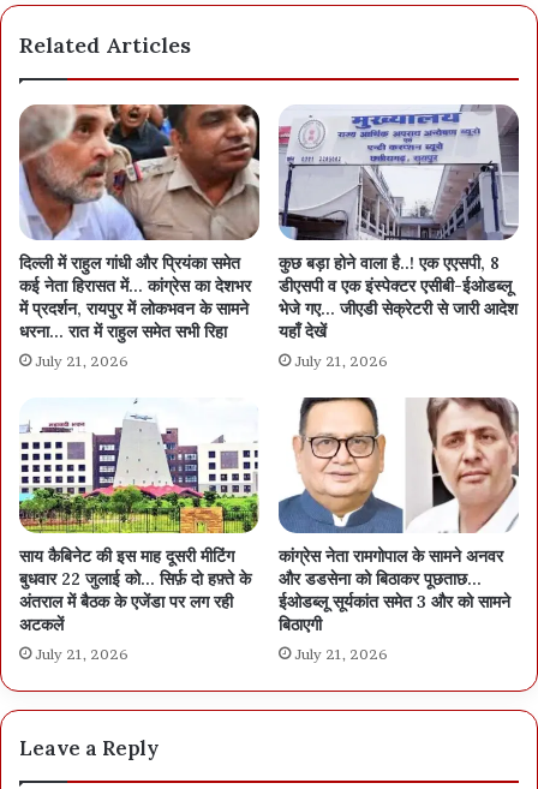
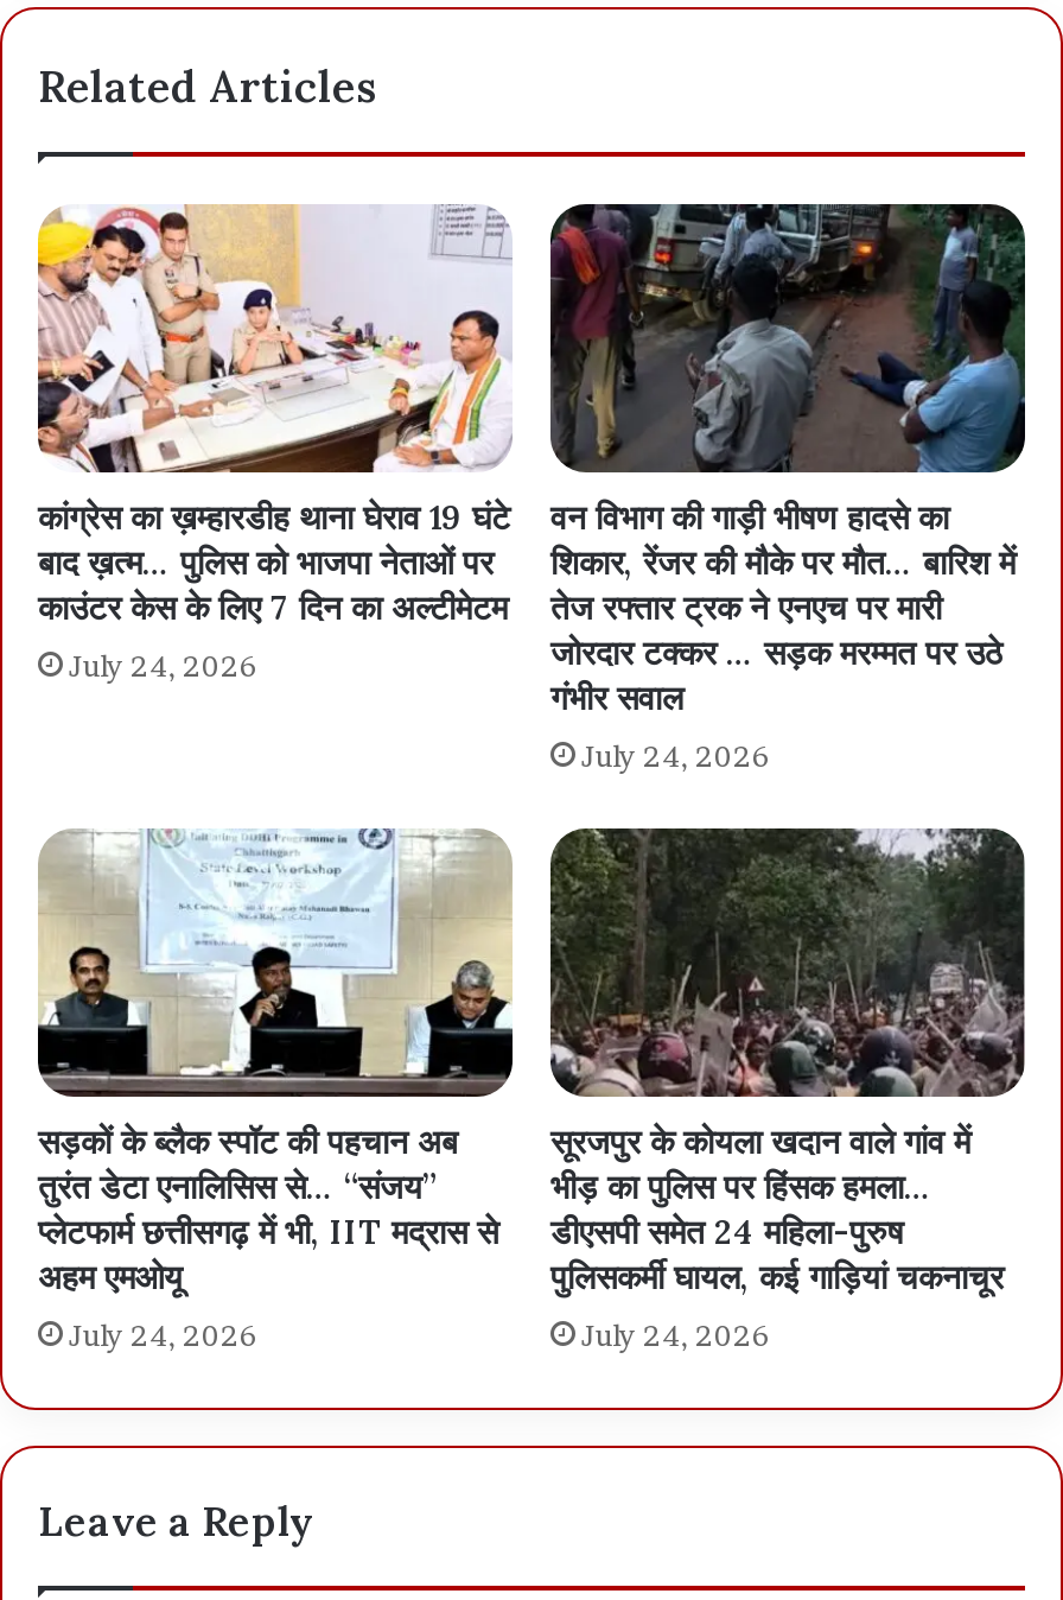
[19,103,261,370] [image] | दिल्ली में राहुल गांधी और प्रियंका समेत | कई नेता हिरासत में… कांग्रेस का देशभर | में प्रदर्शन, रायपुर में लोकभवन के सामने | धरना… रात में राहुल समेत सभी रिहा | July 21, 2026 -> [36,204,513,684] [image] | कांग्रेस का ख़म्हारडीह थाना घेराव 19 घंटे | बाद ख़त्म… पुलिस को भाजपा नेताओं पर | काउंटर केस के लिए 7 दिन का अल्टीमेटम | July 24, 2026
[277,104,519,370] [image] | कुछ बड़ा होने वाला है..! एक एएसपी, 8 | डीएसपी व एक इंस्पेक्टर एसीबी-ईओडब्लू | भेजे गए… जीएडी सेक्रेटरी से जारी आदेश | यहाँ देखें | July 21, 2026 -> [548,202,1027,774] [image] | वन विभाग की गाड़ी भीषण हादसे का | शिकार, रेंजर की मौके पर मौत… बारिश में | तेज रफ्तार ट्रक ने एनएच पर मारी | जोरदार टक्कर … सड़क मरम्मत पर उठे | गंभीर सवाल | July 24, 2026
[279,396,519,663] [image] | कांग्रेस नेता रामगोपाल के सामने अनवर | और डडसेना को बिठाकर पूछताछ… | ईओडब्लू सूर्यकांत समेत 3 और को सामने | बिठाएगी | July 21, 2026 -> [548,826,1027,1353] [image] | सूरजपुर के कोयला खदान वाले गांव में | भीड़ का पुलिस पर हिंसक हमला… | डीएसपी समेत 24 महिला-पुरुष | पुलिसकर्मी घायल, कई गाड़ियां चकनाचूर | July 24, 2026
[18,416,259,663] [image] | साय कैबिनेट की इस माह दूसरी मीटिंग | बुधवार 22 जुलाई को… सिर्फ़ दो हफ़्ते के | अंतराल में बैठक के एजेंडा पर लग रही | अटकलें | July 21, 2026 -> [36,826,515,1353] [image] | सड़कों के ब्लैक स्पॉट की पहचान अब | तुरंत डेटा एनालिसिस से… “संजय” | प्लेटफार्म छत्तीसगढ़ में भी, IIT मद्रास से | अहम एमओयू | July 24, 2026

